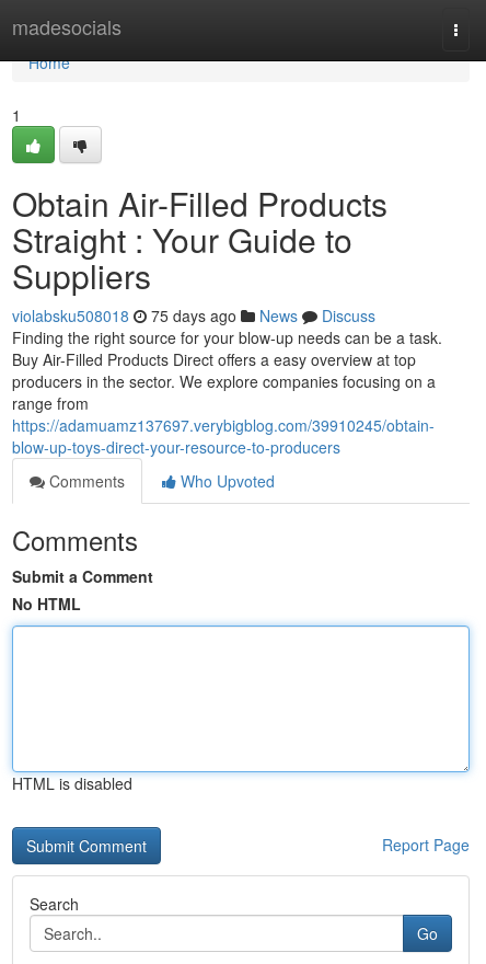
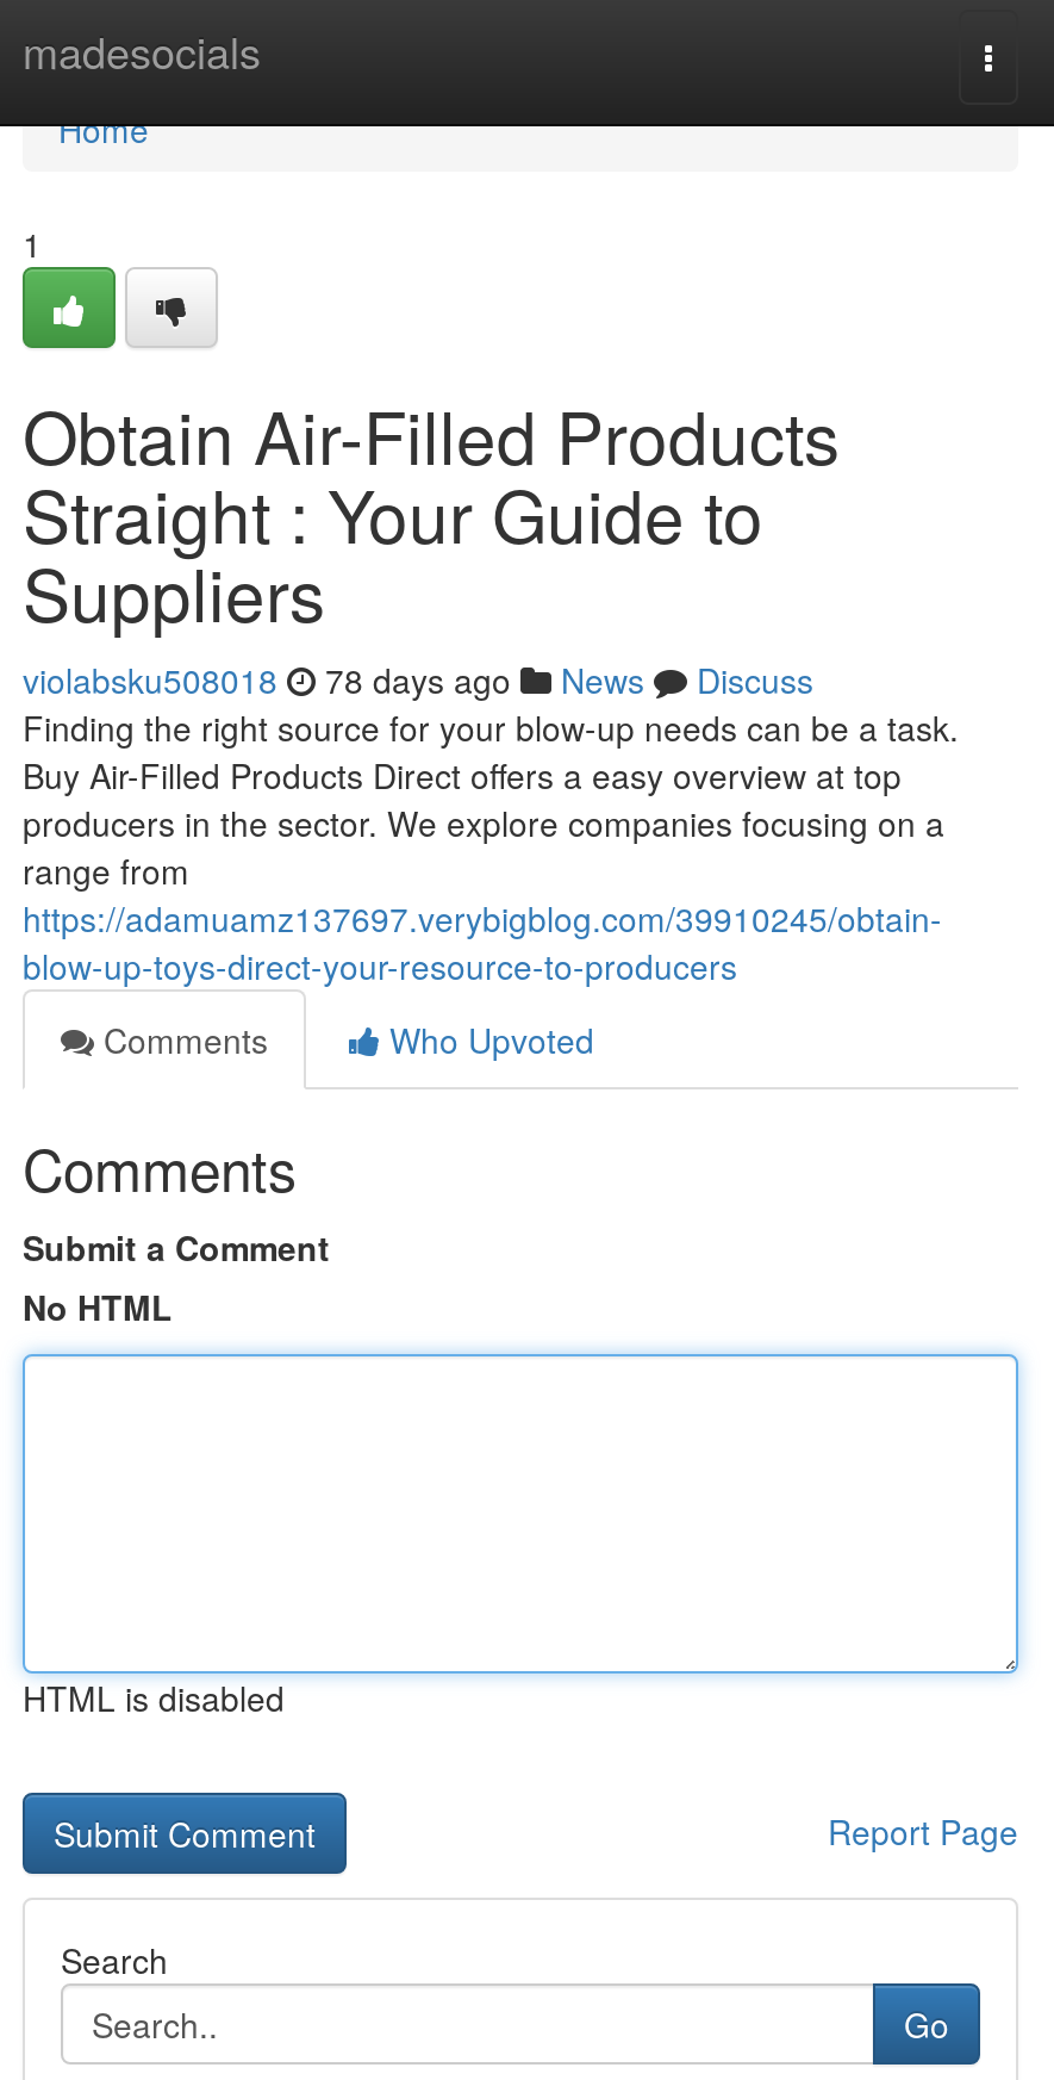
[12,305,375,326] violabsku508018 75 days ago News Discuss -> [23,656,813,703] violabsku508018 78 days ago News Discuss

